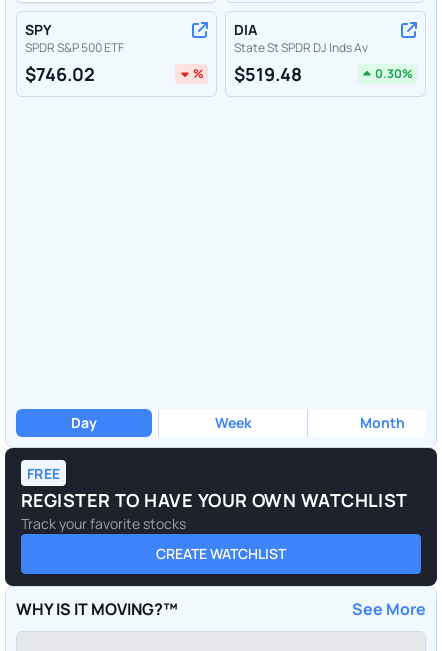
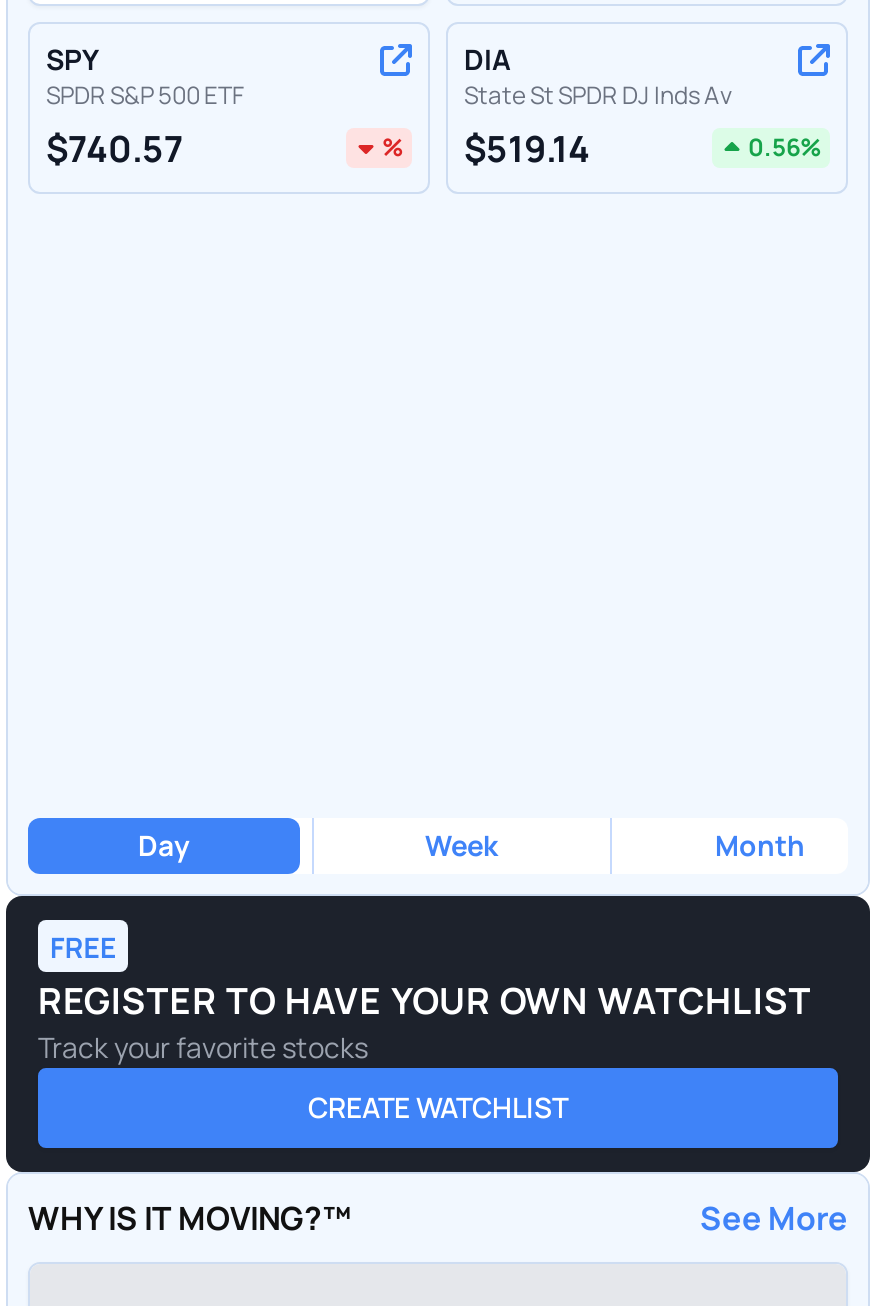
[25,62,95,86] $746.02 -> [46,124,184,172] $740.57
[234,62,302,86] $519.48 -> [464,124,590,172] $519.14
[375,65,413,82] 0.30% -> [748,130,822,164] 0.56%

